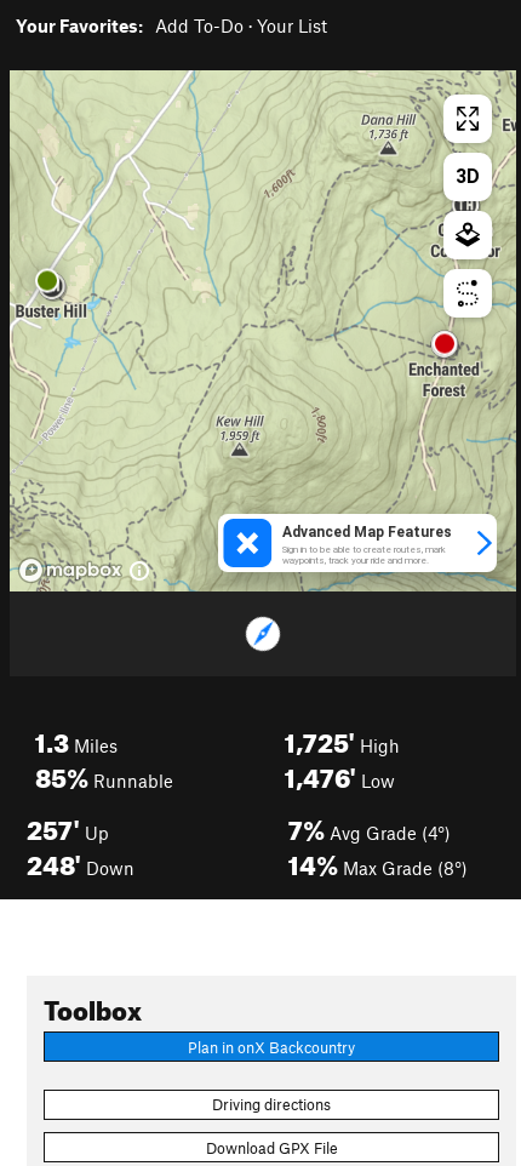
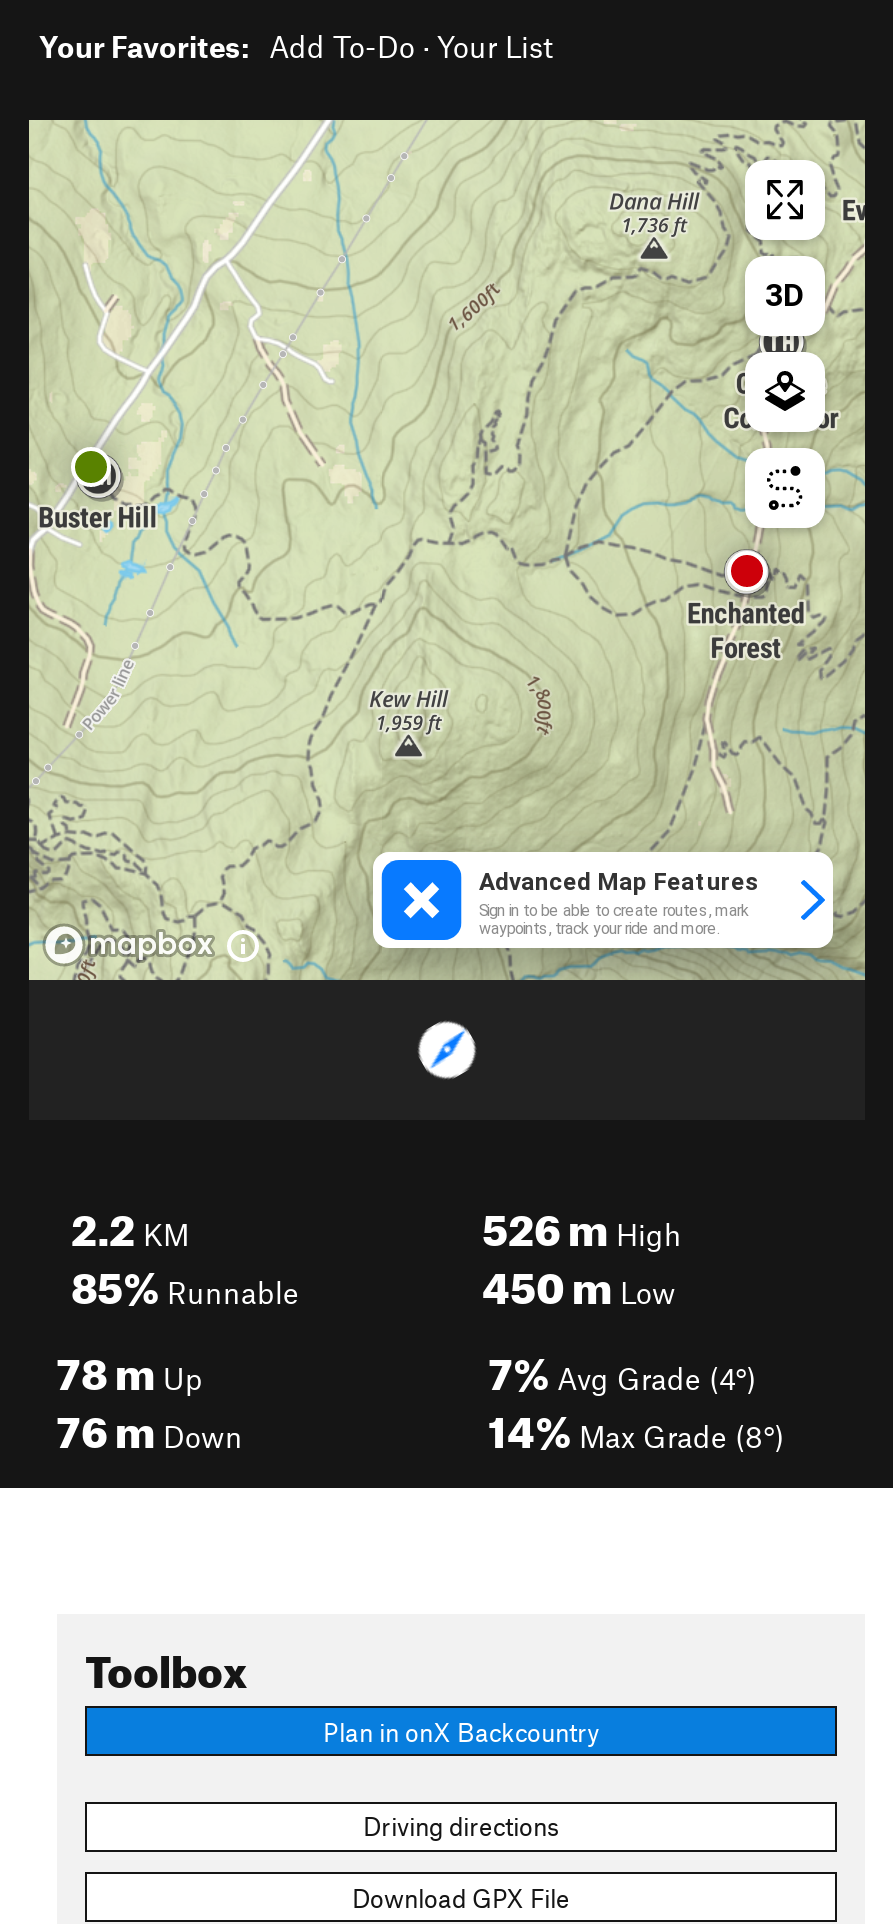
[27,716,399,881] 1,725' High | 1,476'Low | 257' Up | 248' Down -> [57,1186,682,1458] 526m High | 450mLow | 78m Up | 76m Down
[35,716,118,759] 1.3 Miles -> [71,1186,189,1256] 2.2 KM

